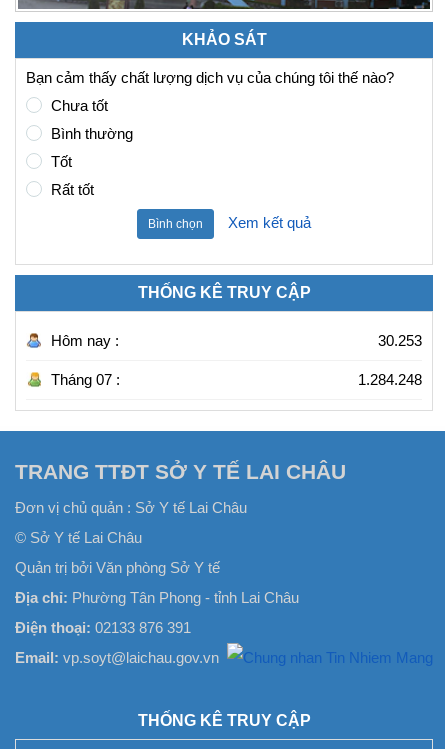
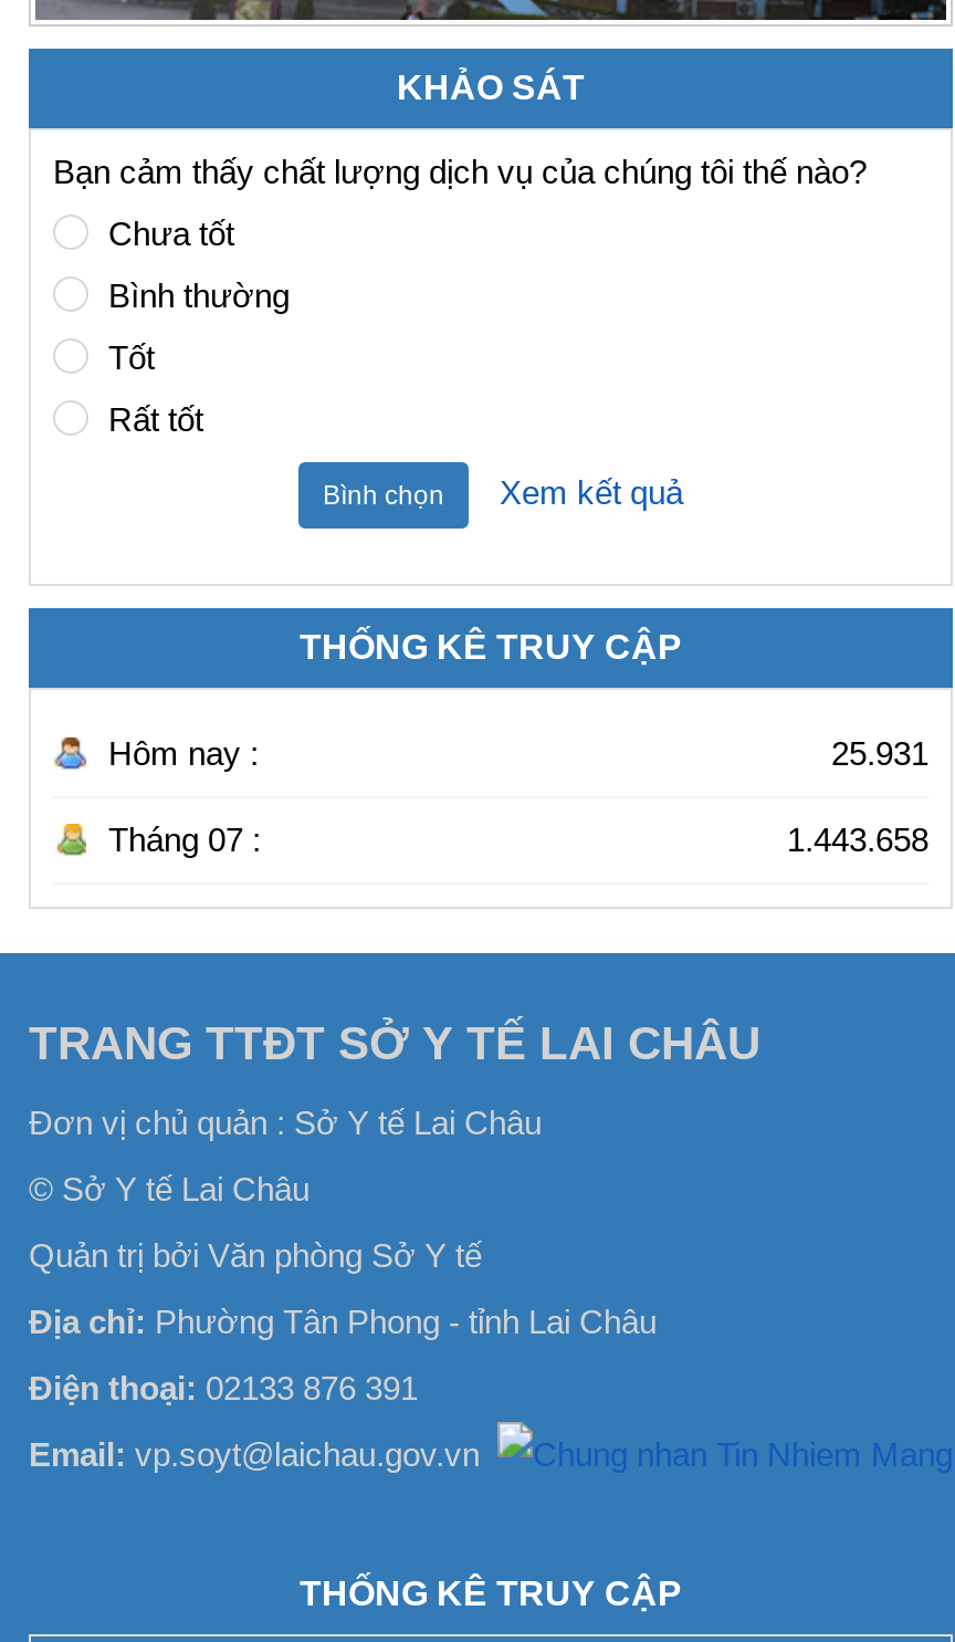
[378,332,422,349] 30.253 -> [831,733,928,771] 25.931
[358,371,422,388] 1.284.248 -> [787,820,928,857] 1.443.658

